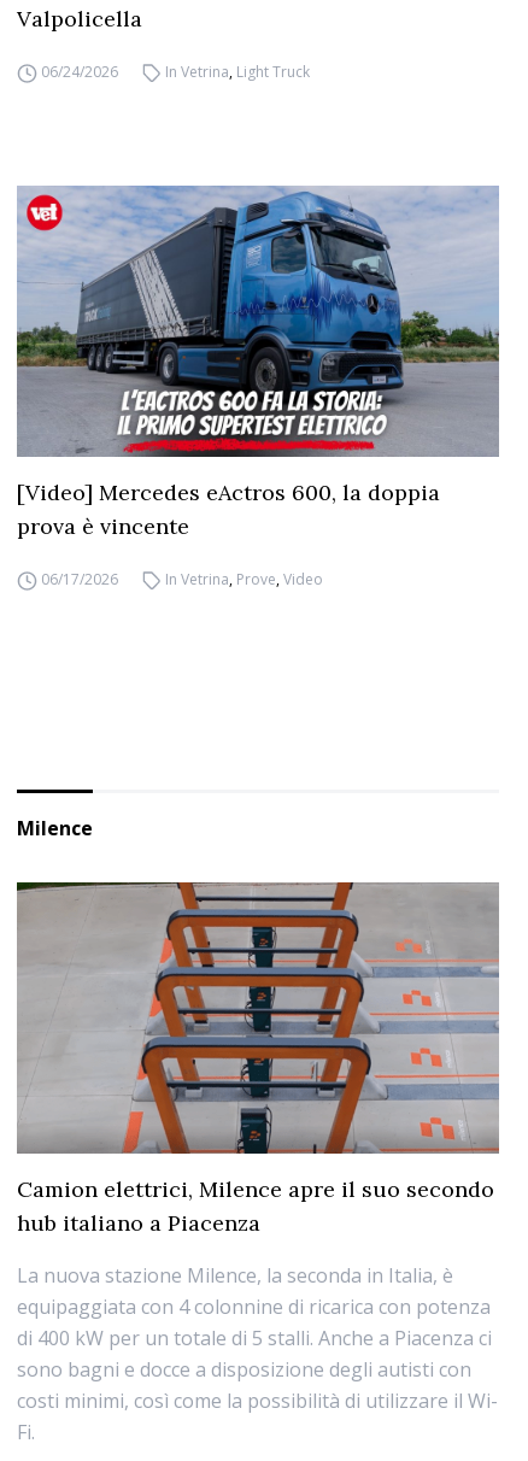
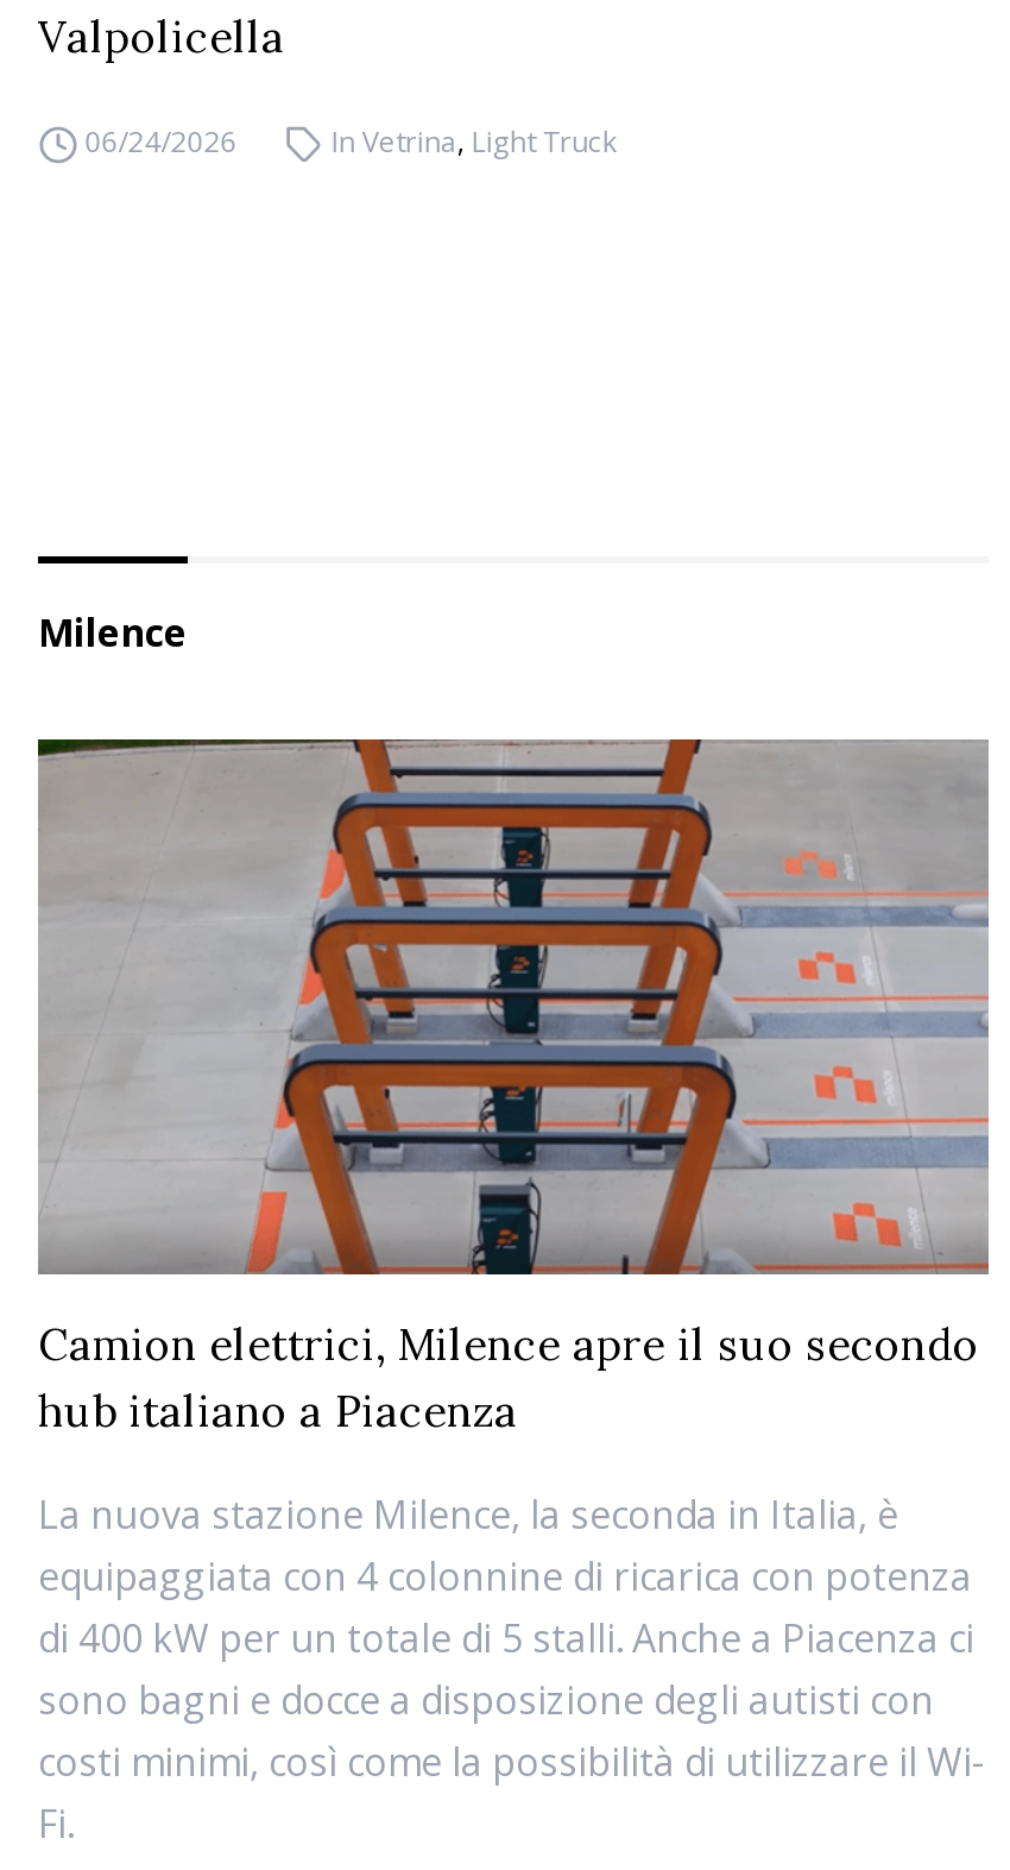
[16,184,500,589] [image] | [Video] Mercedes eActros 600, la doppia | prova è vincente | 06/17/2026 | In Vetrina, Prove, Video -> none

